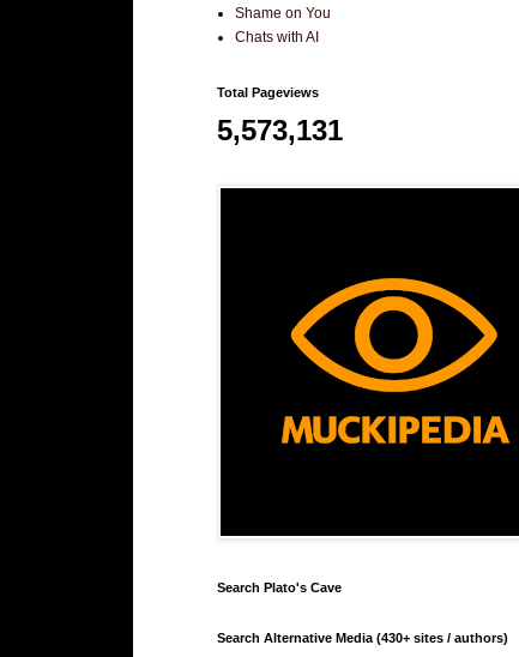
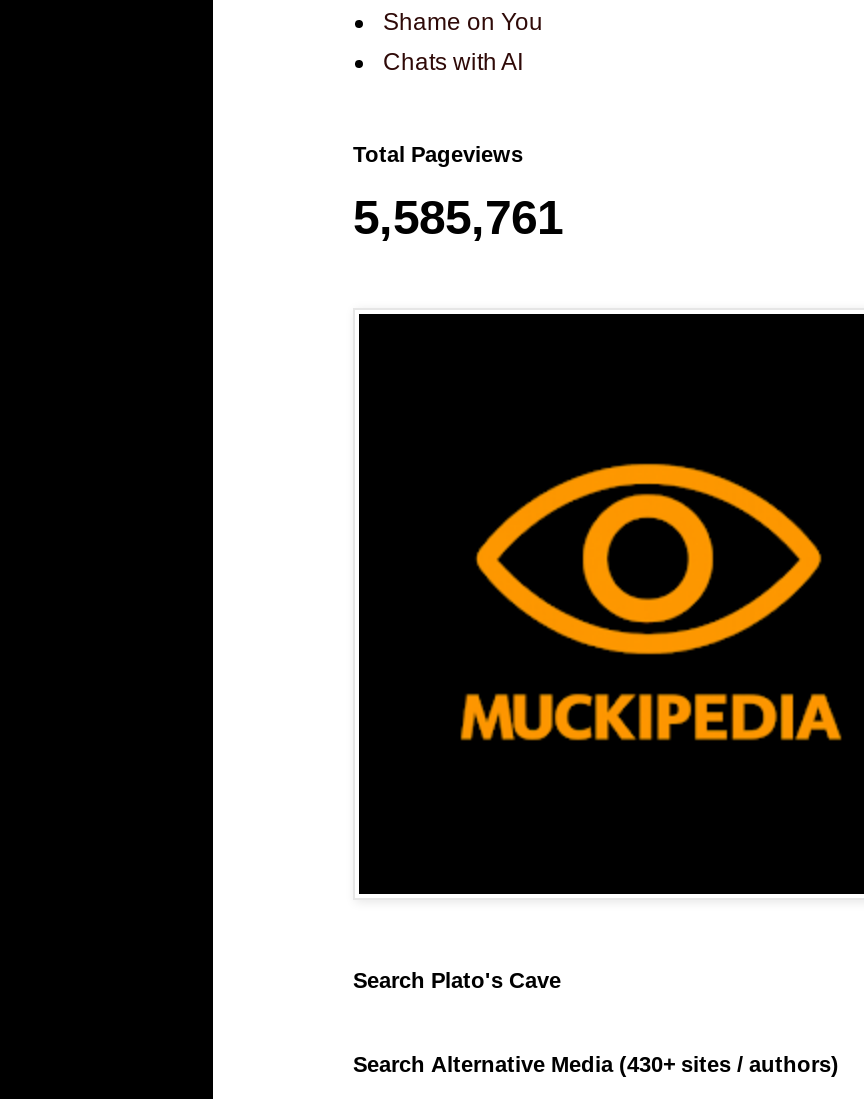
[217,114,343,146] 5,573,131 -> [353,190,563,244] 5,585,761

